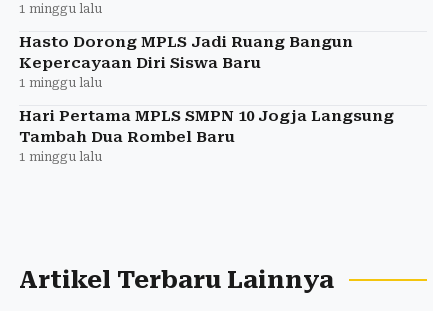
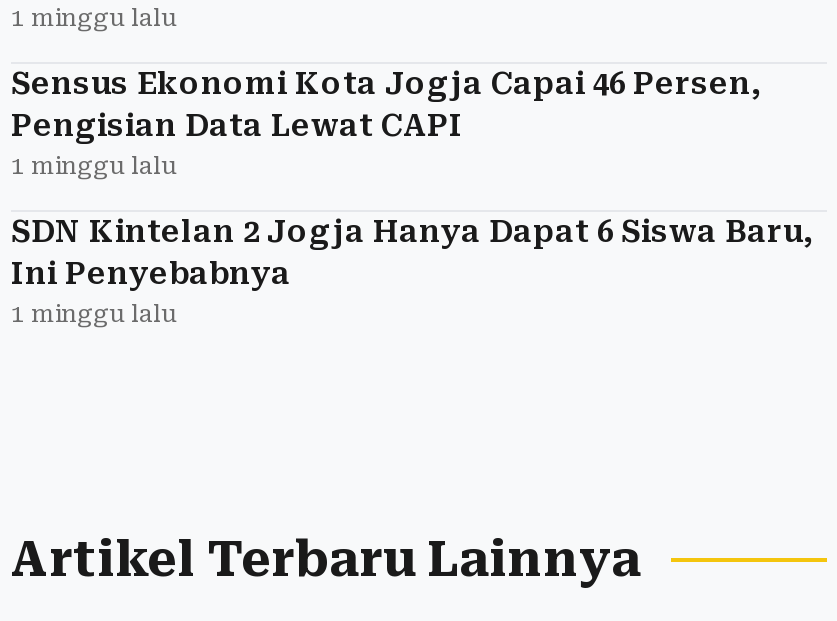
[19,33,353,72] Hasto Dorong MPLS Jadi Ruang Bangun | Kepercayaan Diri Siswa Baru -> [11,67,761,145] Sensus Ekonomi Kota Jogja Capai 46 Persen, | Pengisian Data Lewat CAPI
[19,107,394,146] Hari Pertama MPLS SMPN 10 Jogja Langsung | Tambah Dua Rombel Baru -> [11,215,813,293] SDN Kintelan 2 Jogja Hanya Dapat 6 Siswa Baru, | Ini Penyebabnya

